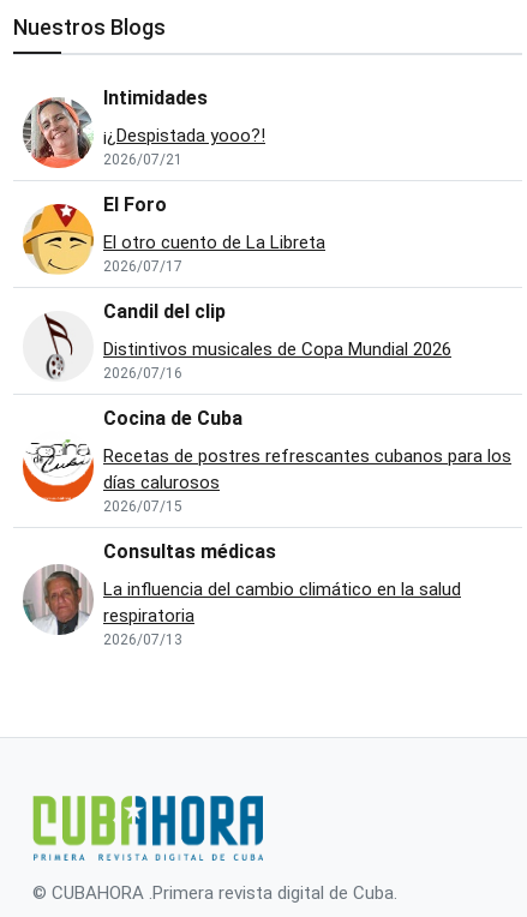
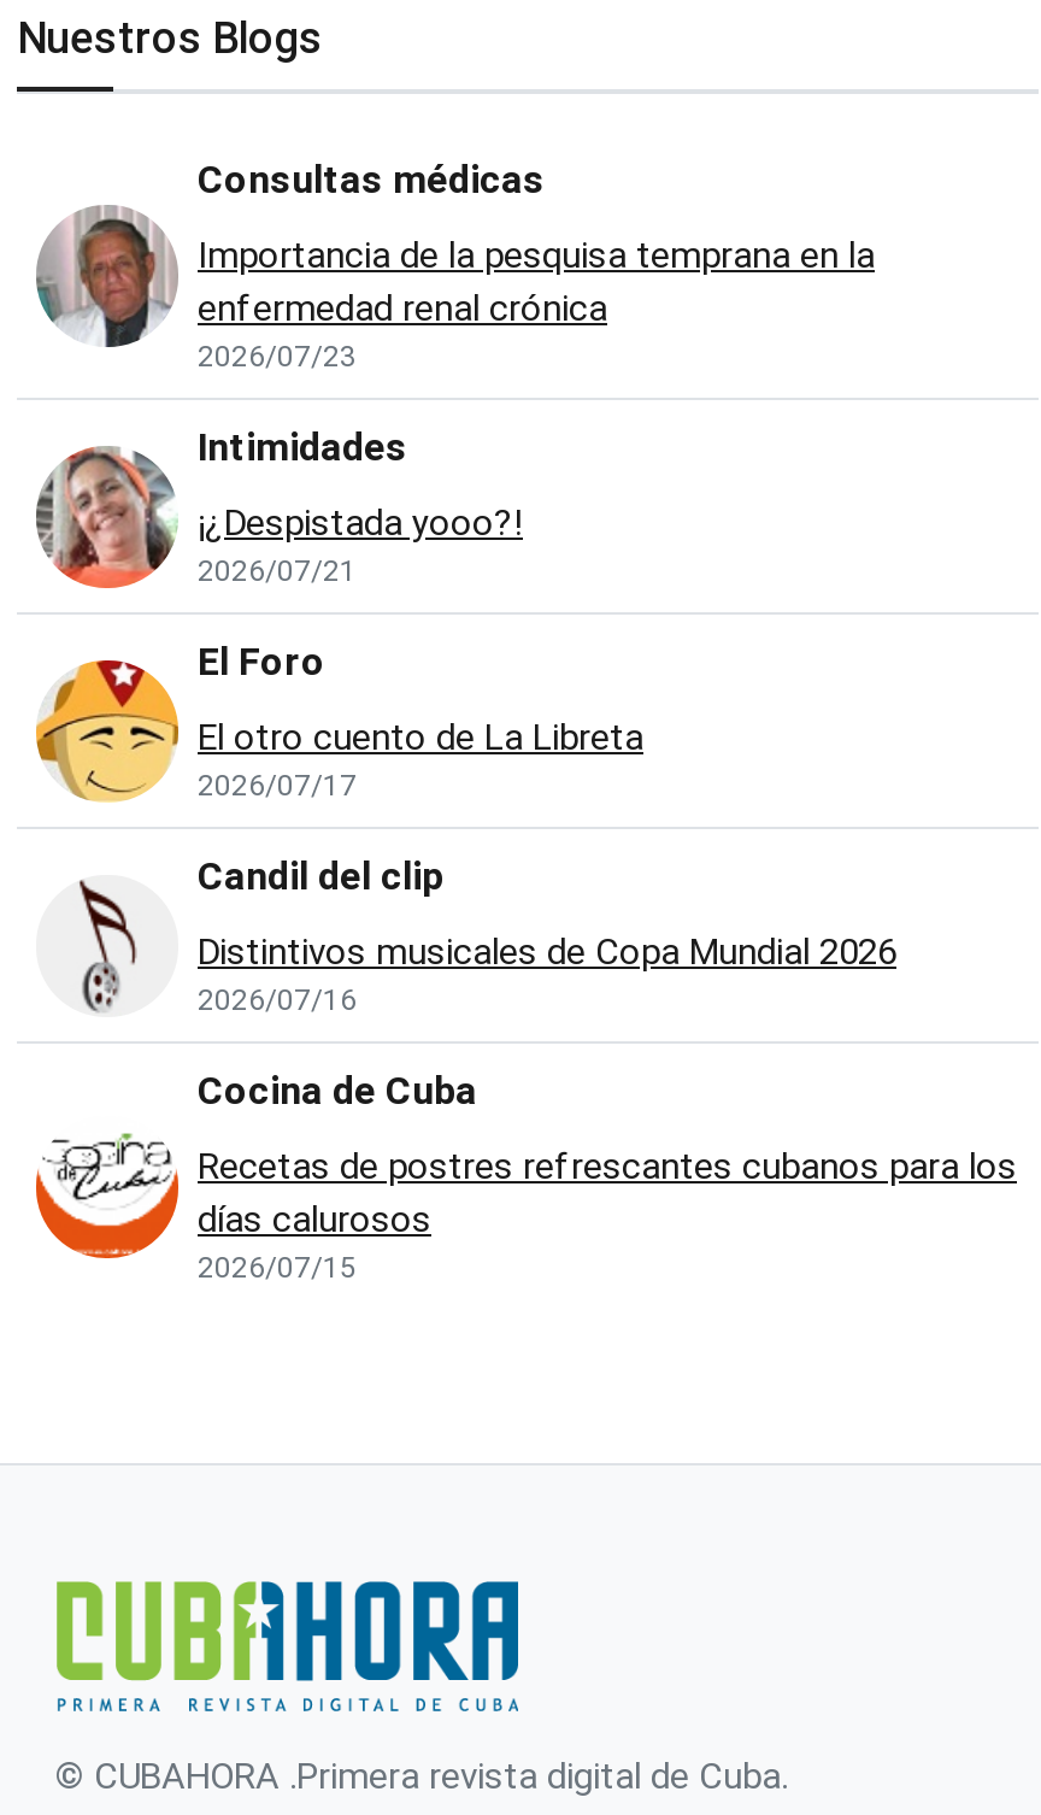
none -> [198,234,875,374] Importancia de la pesquisa temprana en la | enfermedad renal crónica | 2026/07/23
moved [22,87,511,515] -> [34,424,1017,1285]: [image] | Intimidades | ¡¿Despistada yooo?! | ... | días calurosos | 2026/07/15
moved [22,540,276,636] -> [34,157,545,350]: [image] | Consultas médicas
[103,579,461,648] La influencia del cambio climático en la salud | respiratoria | 2026/07/13 -> none

